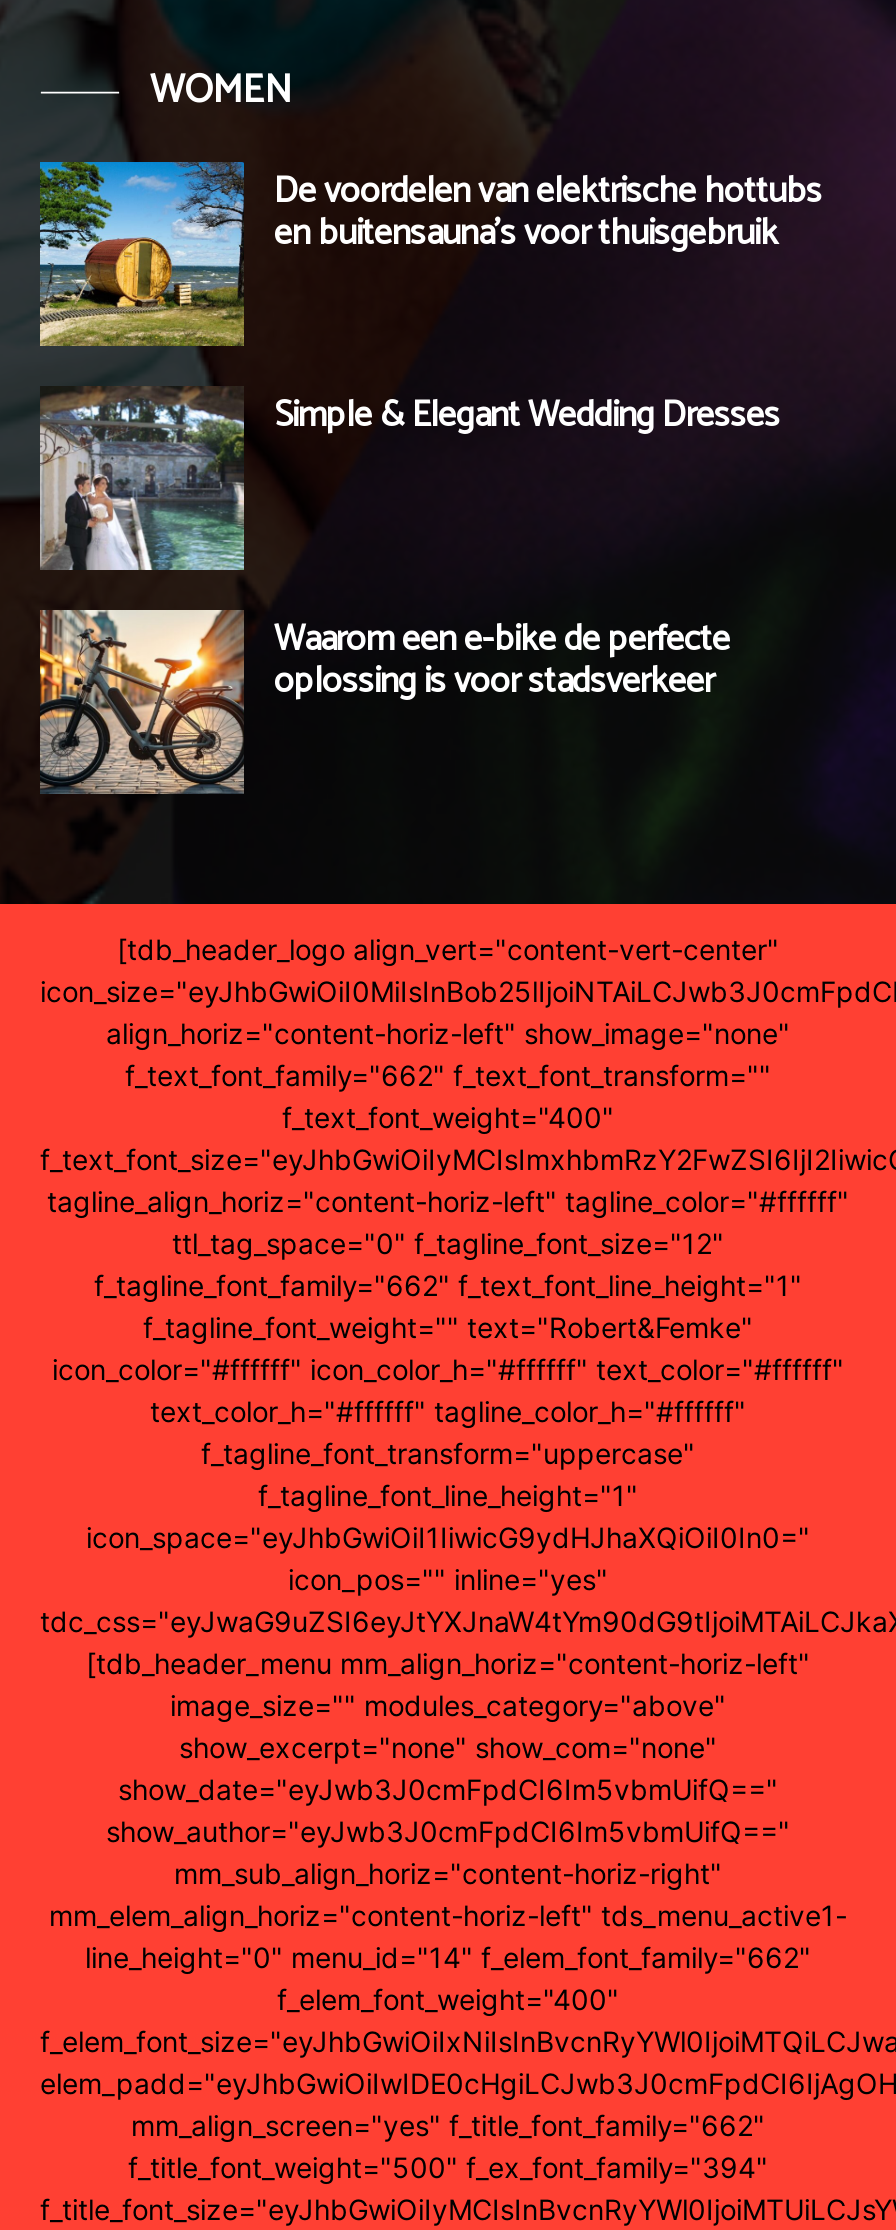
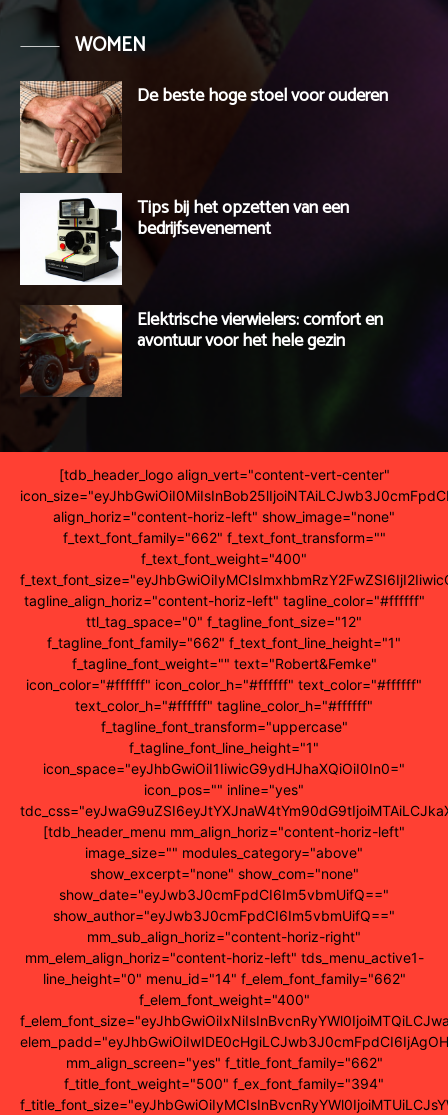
[38,160,822,346] [image] | De voordelen van elektrische hottubs | en buitensauna’s voor thuisgebruik -> [19,80,388,174] [image] | De beste hoge stoel voor ouderen
[40,386,780,572] [image] | Simple & Elegant Wedding Dresses -> [19,192,349,286] [image] | Tips bij het opzetten van een | bedrijfsevenement
[38,608,730,796] [image] | Waarom een e-bike de perfecte | oplossing is voor stadsverkeer -> [19,304,383,397] [image] | Elektrische vierwielers: comfort en | avontuur voor het hele gezin

